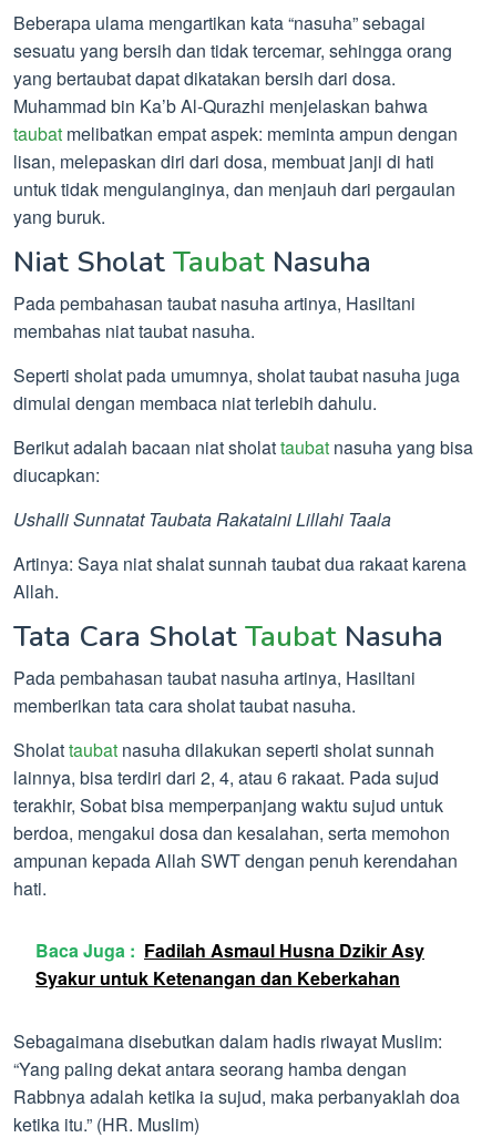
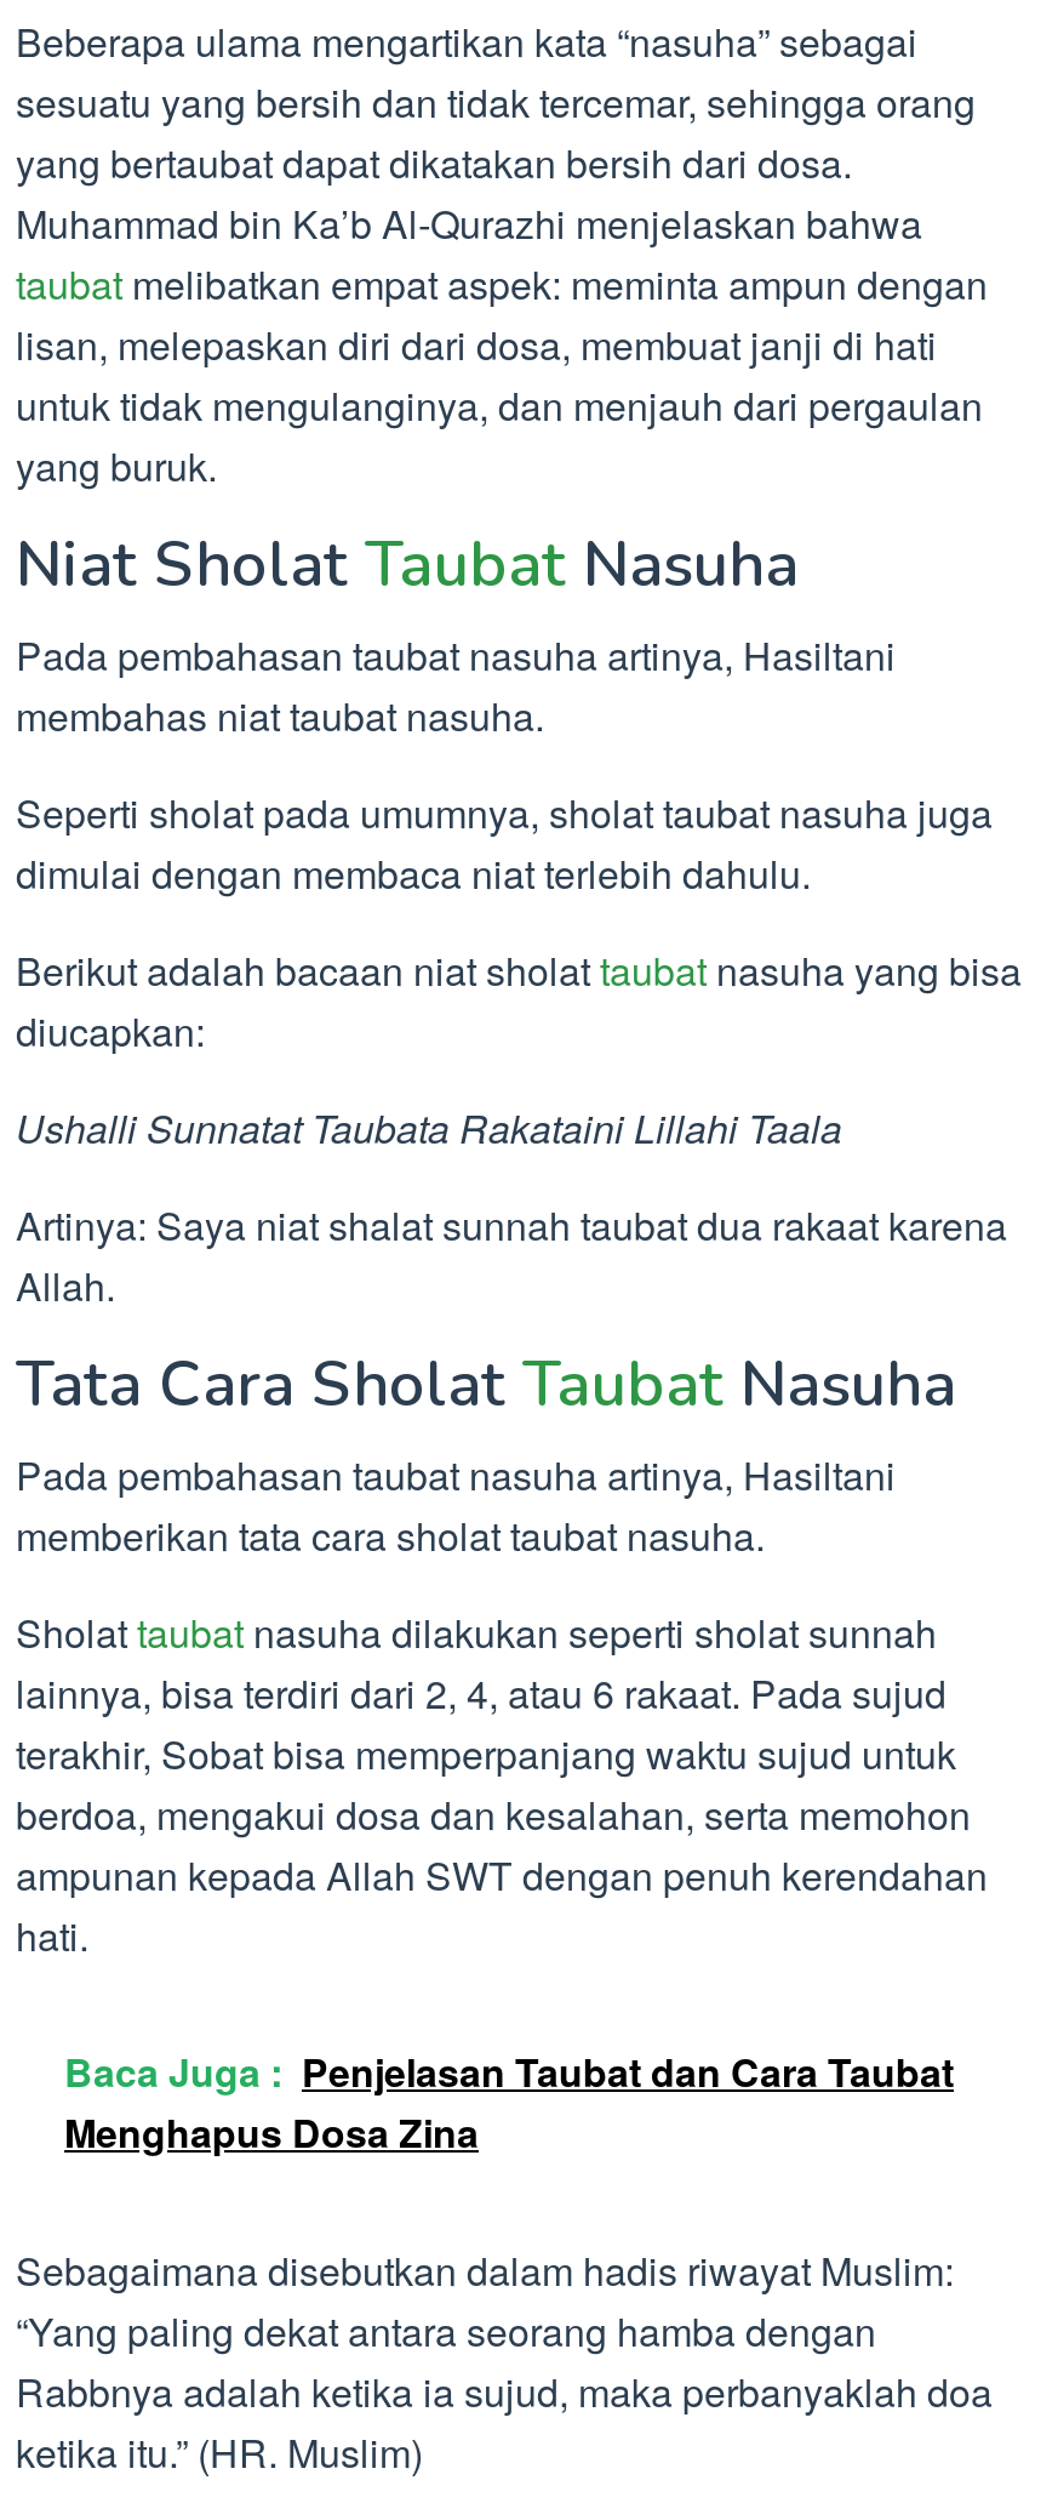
[35,938,424,991] Baca Juga : Fadilah Asmaul Husna Dzikir Asy | Syakur untuk Ketenangan dan Keberkahan -> [64,2044,954,2160] Baca Juga : Penjelasan Taubat dan Cara Taubat | Menghapus Dosa Zina

